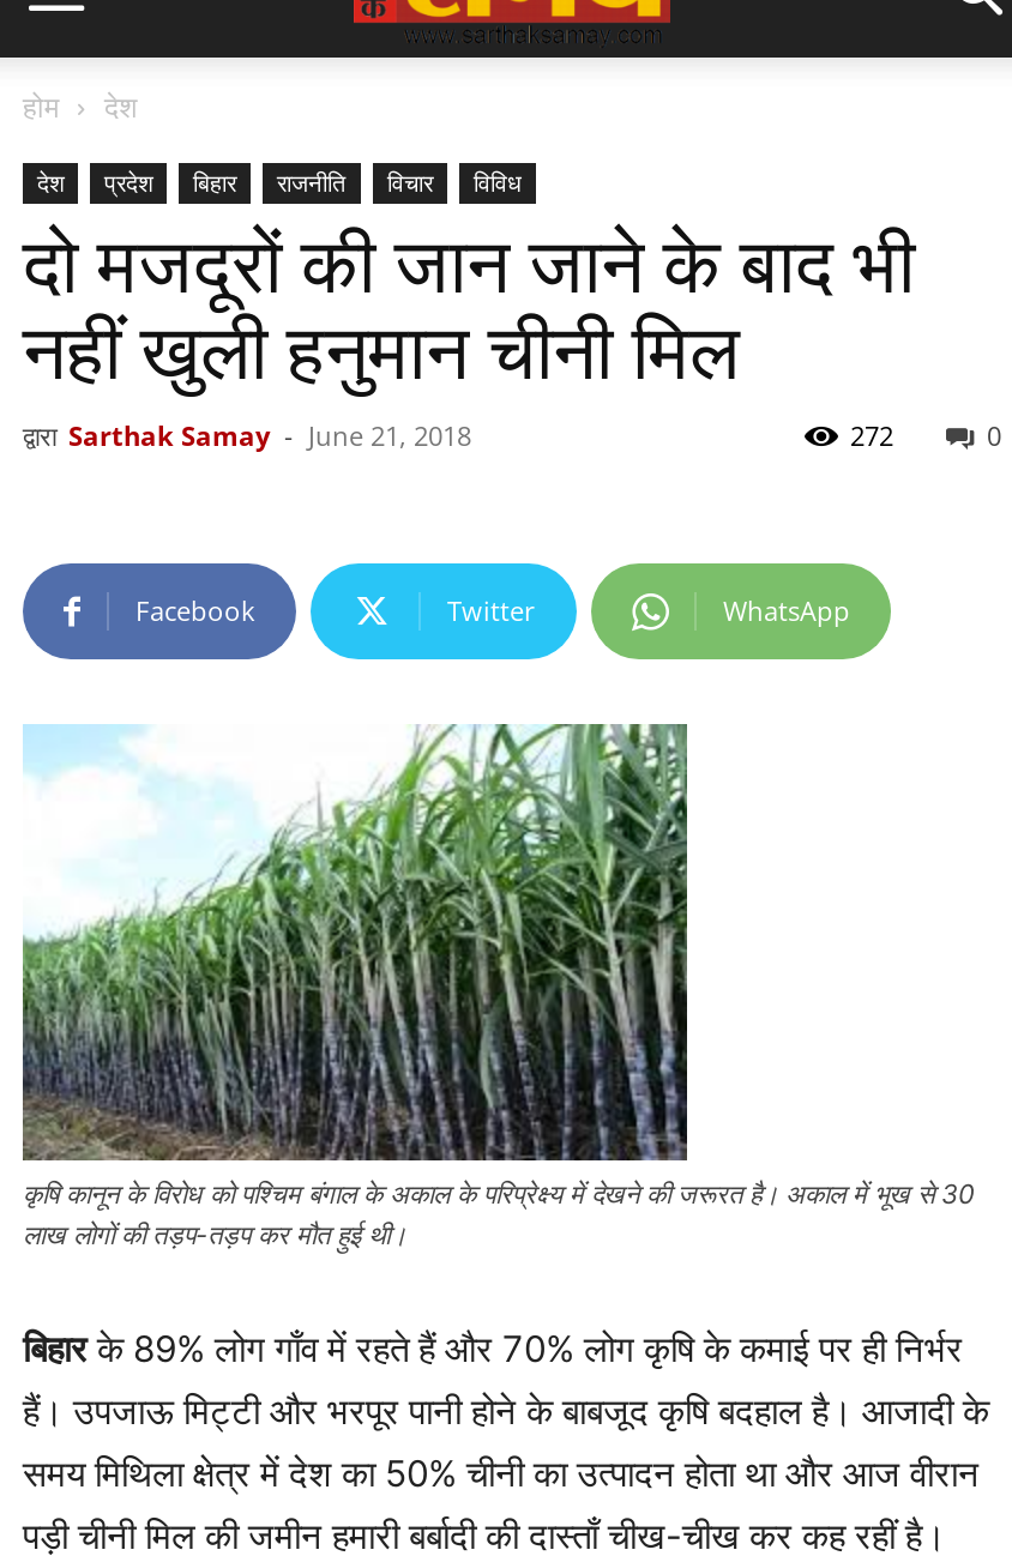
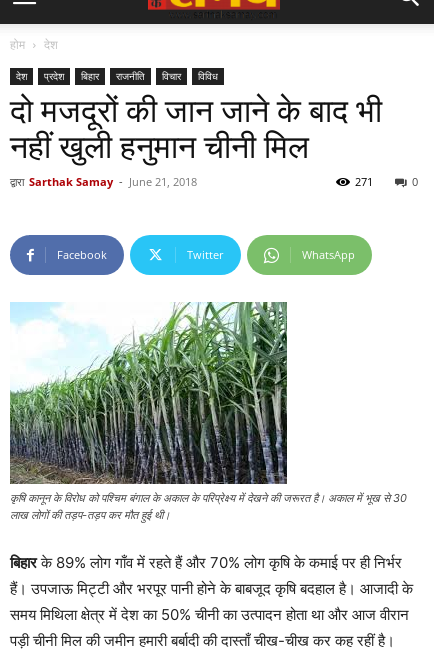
[850,417,893,453] 272 -> [355,174,373,189] 271

